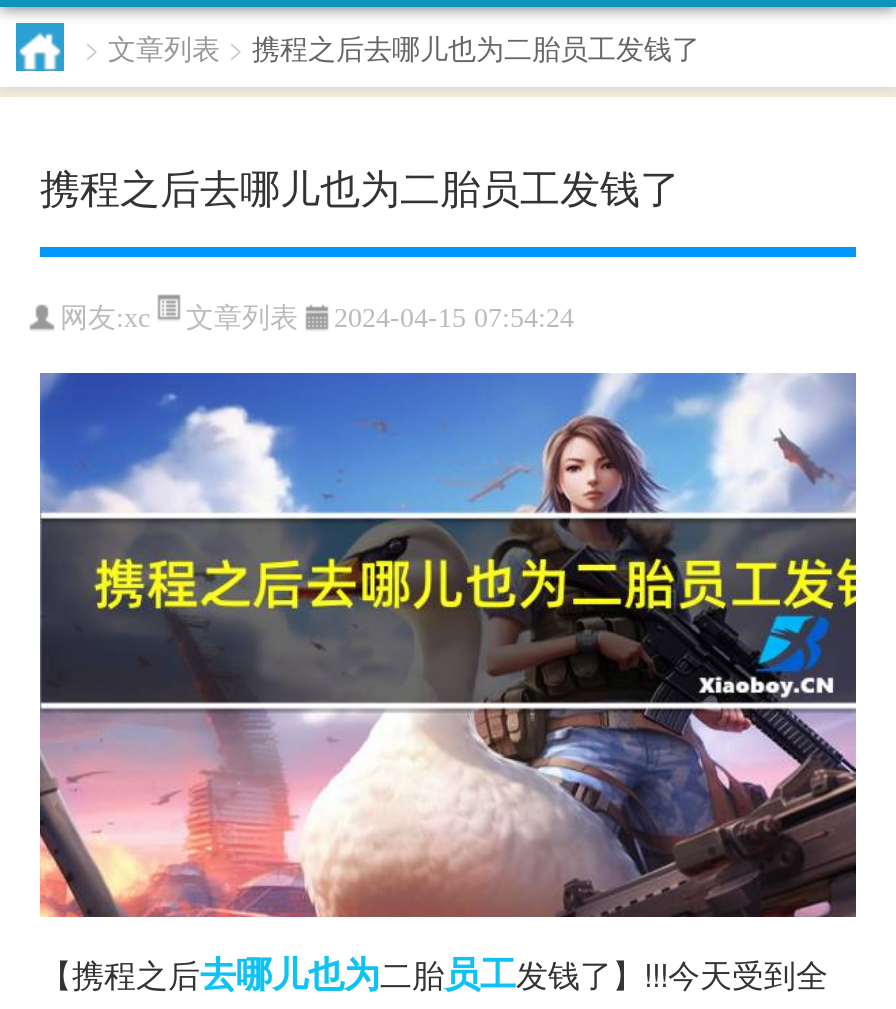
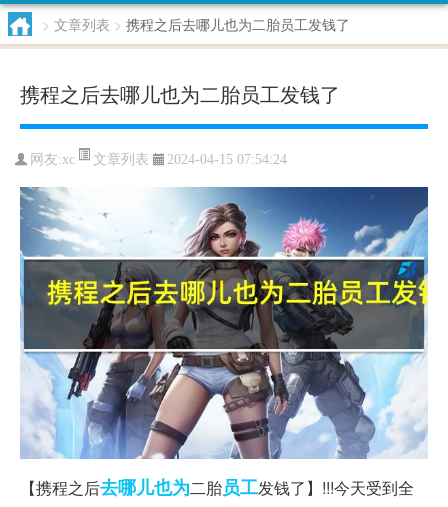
[38,371,858,919] [image] -> [19,186,429,460] [image]

